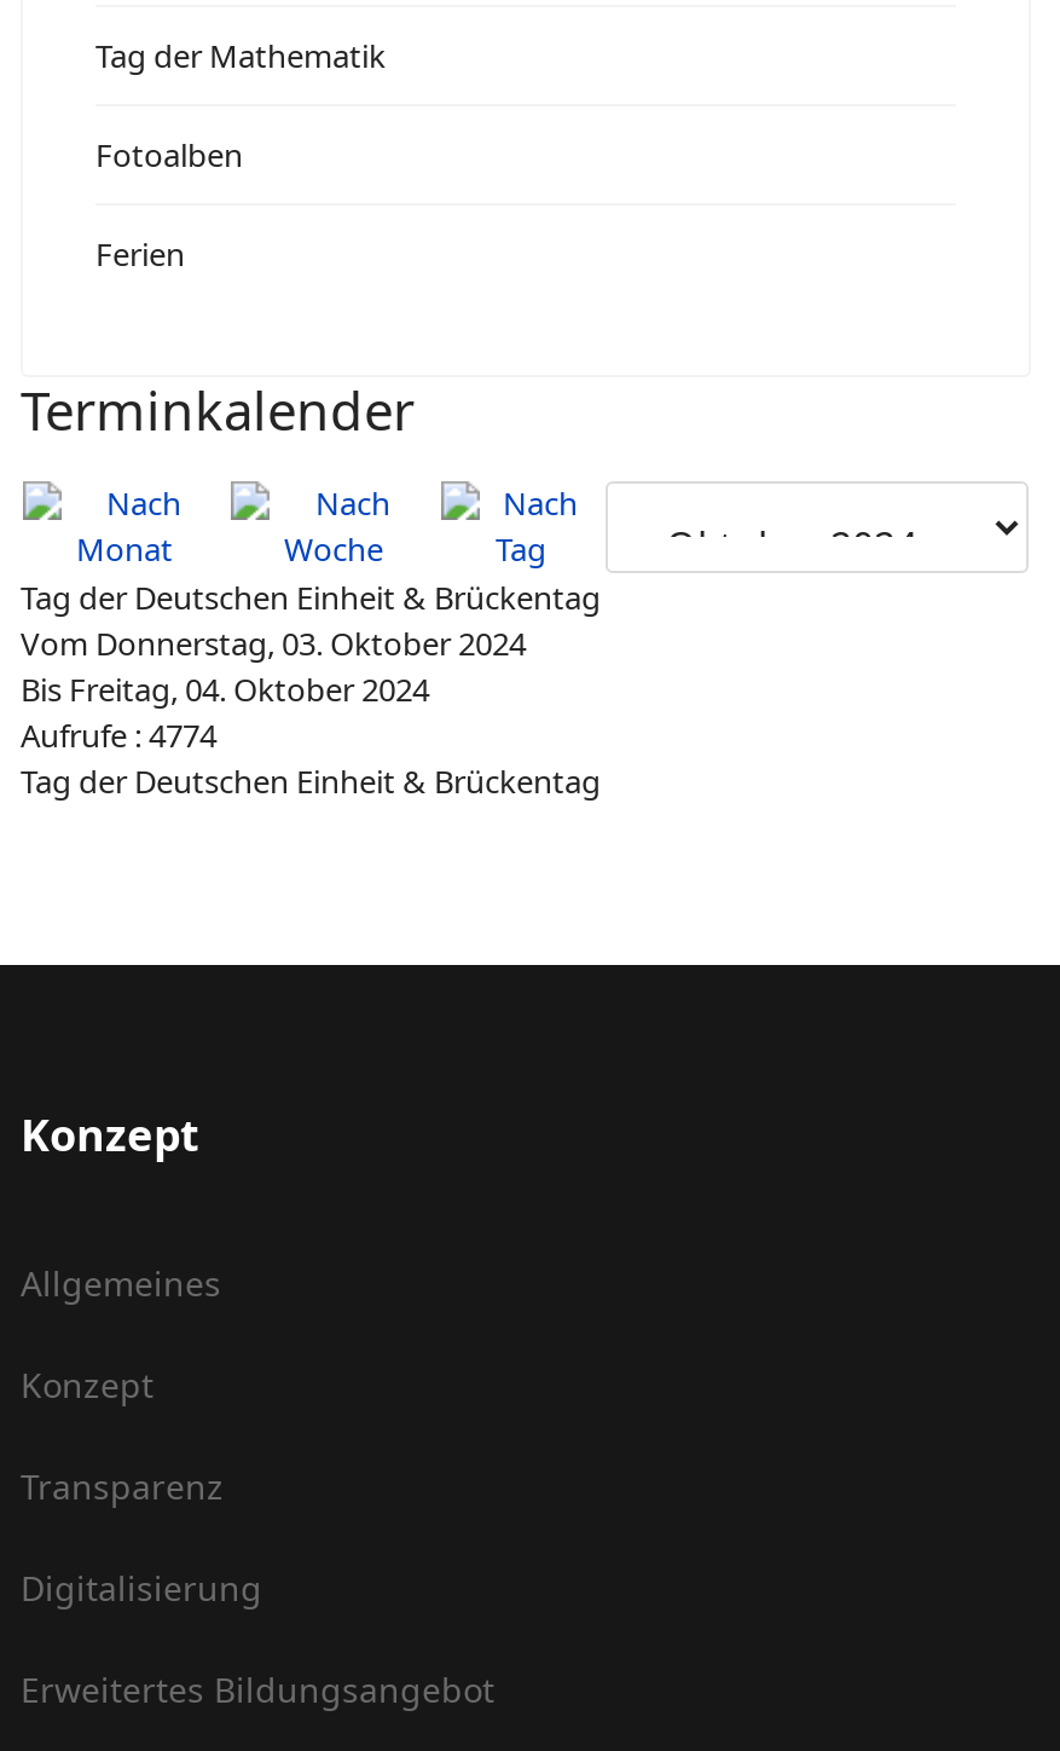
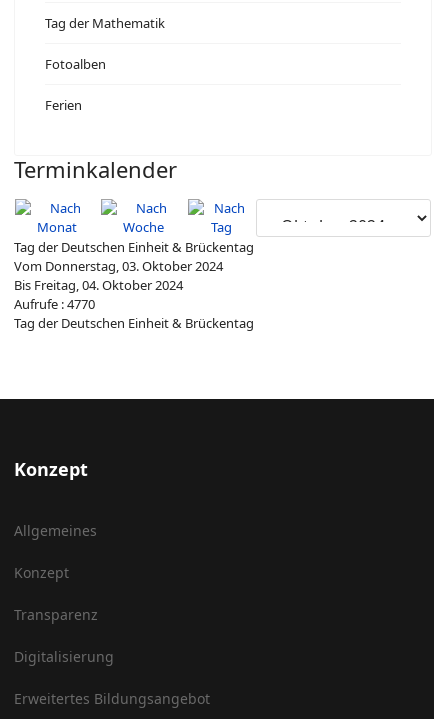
[21,713,216,757] Aufrufe: 4774 -> [14,295,95,313] Aufrufe: 4770

